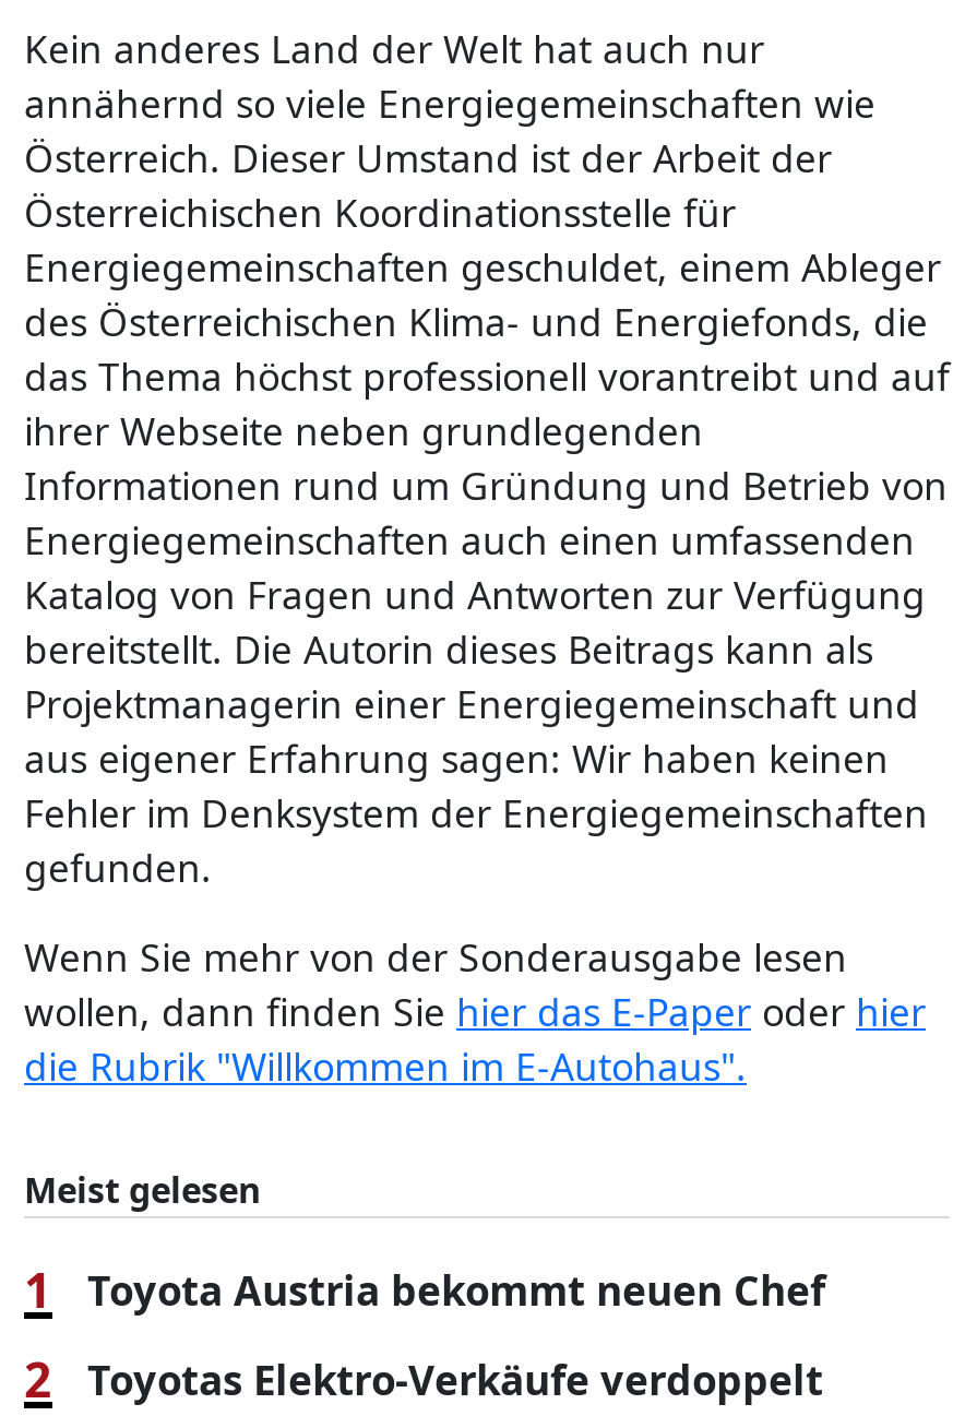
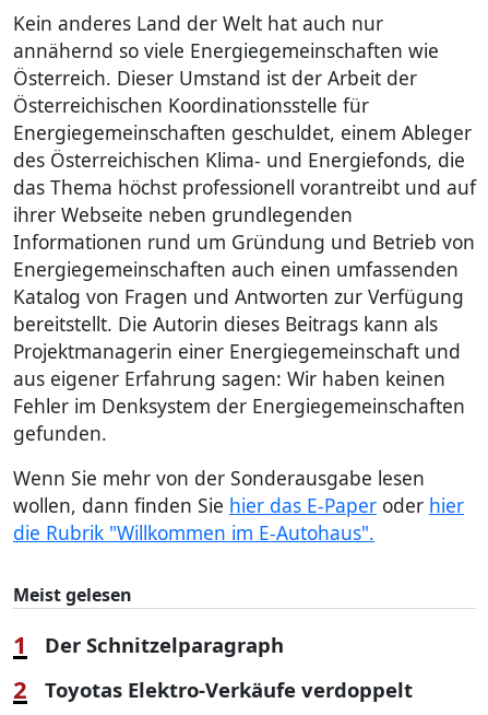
[87,1262,825,1317] Toyota Austria bekommt neuen Chef -> [45,631,284,658] Der Schnitzelparagraph

